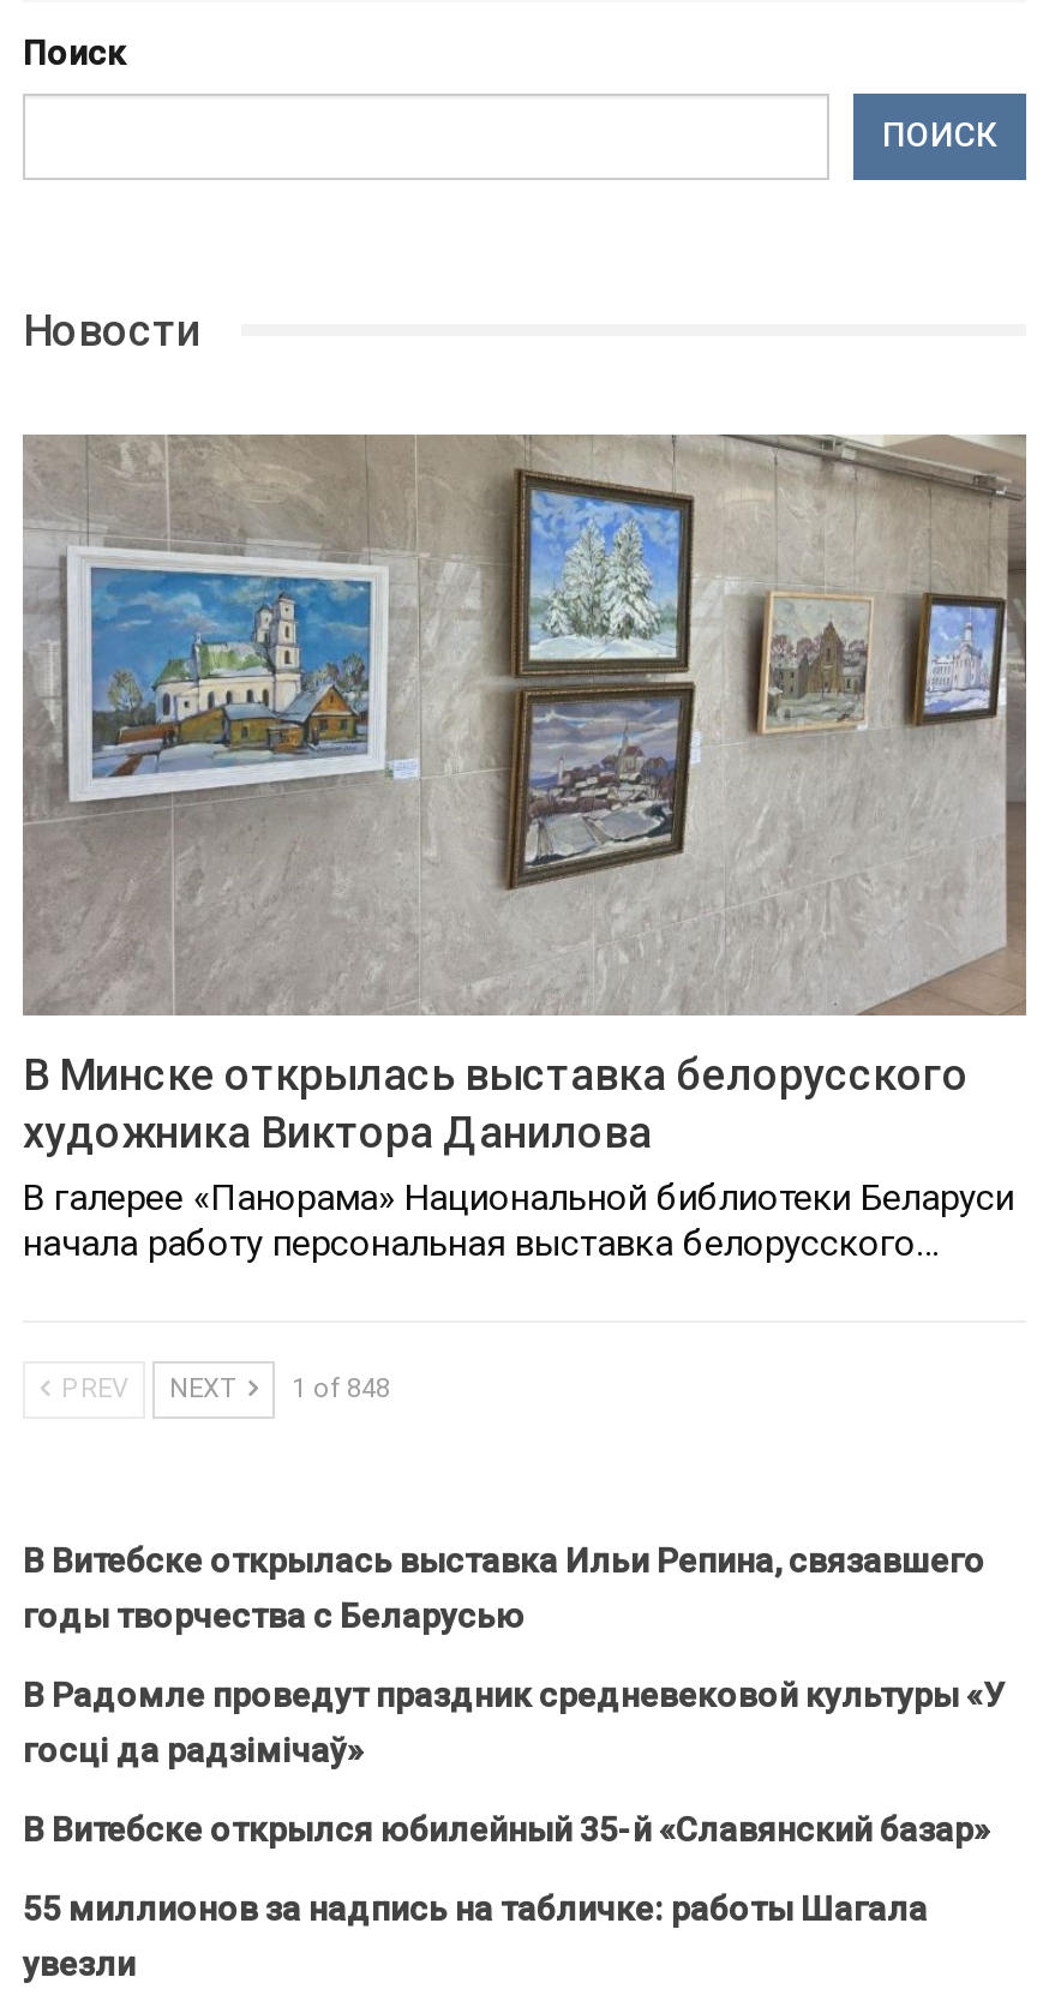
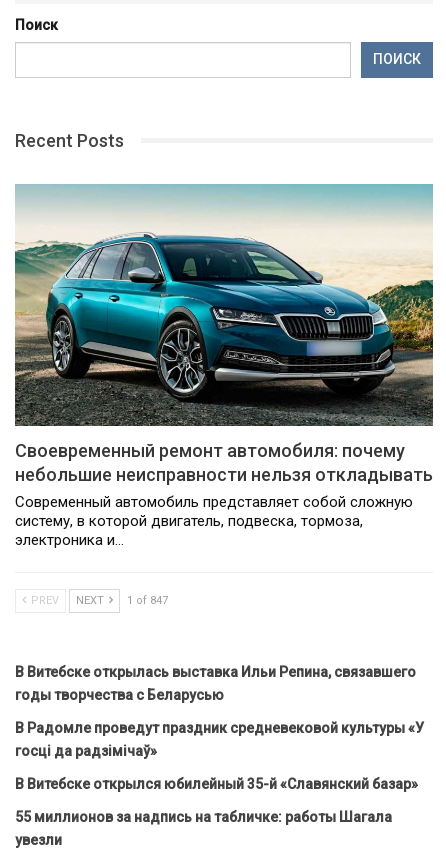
[23,304,200,354] Новости -> [15,130,124,151] Recent Posts
[20,432,1029,1265] [image] | В Минске открылась выставка белорусского | художника Виктора Данилова | В галерее «Панорама» Национальной библиотеки Беларуси | начала работу персональная выставка белорусского… -> [15,183,434,549] [image] | Своевременный ремонт автомобиля: почему | небольшие неисправности нельзя откладывать | Современный автомобиль представляет собой сложную | систему, в которой двигатель, подвеска, тормоза, | электроника и…
[54,1373,390,1405] PREV NEXT 1 of 848 -> [28,594,168,607] PREV NEXT 1 of 847

